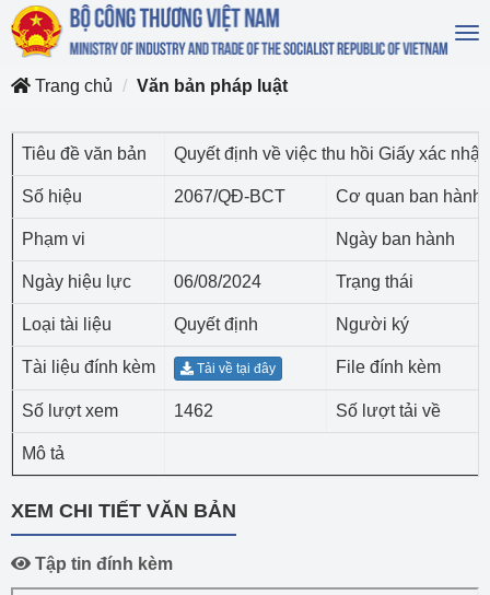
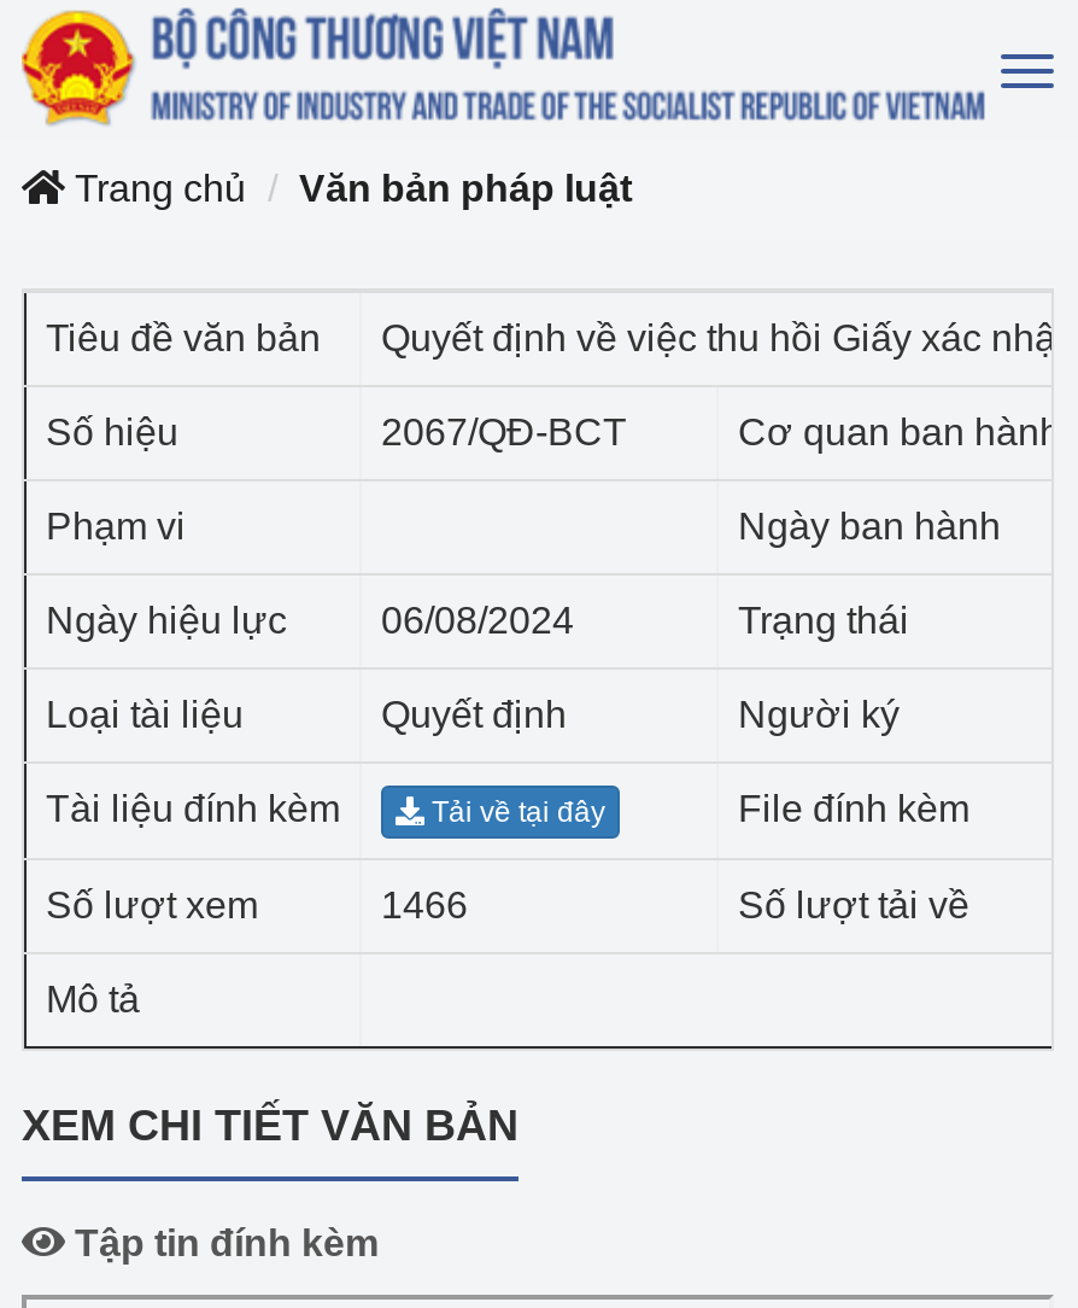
[174,401,213,420] 1462 -> [381,884,468,925] 1466

